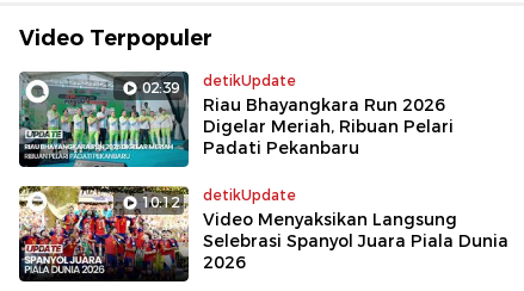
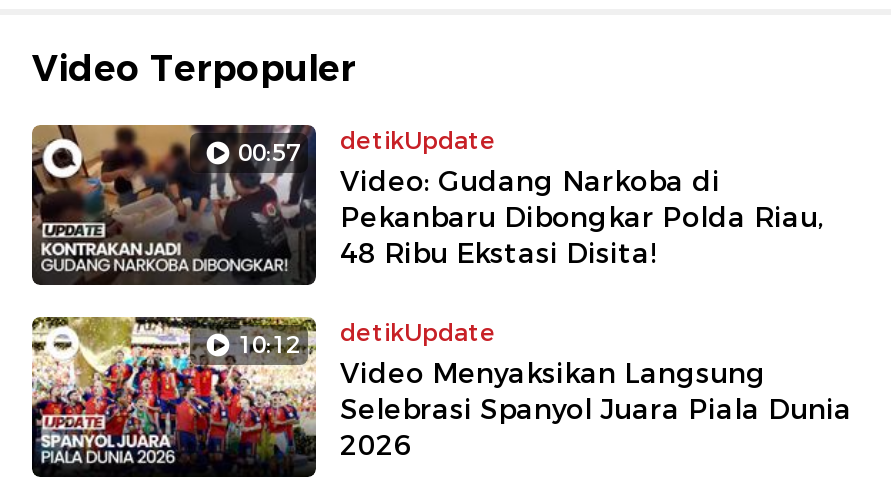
[18,70,296,168] [image] | 02:39 detikUpdate -> [30,123,496,287] [image] | 00:57 detikUpdate
[203,94,454,158] Riau Bhayangkara Run 2026 | Digelar Meriah, Ribuan Pelari | Padati Pekanbaru -> [340,163,824,271] Video: Gudang Narkoba di | Pekanbaru Dibongkar Polda Riau, | 48 Ribu Ekstasi Disita!

